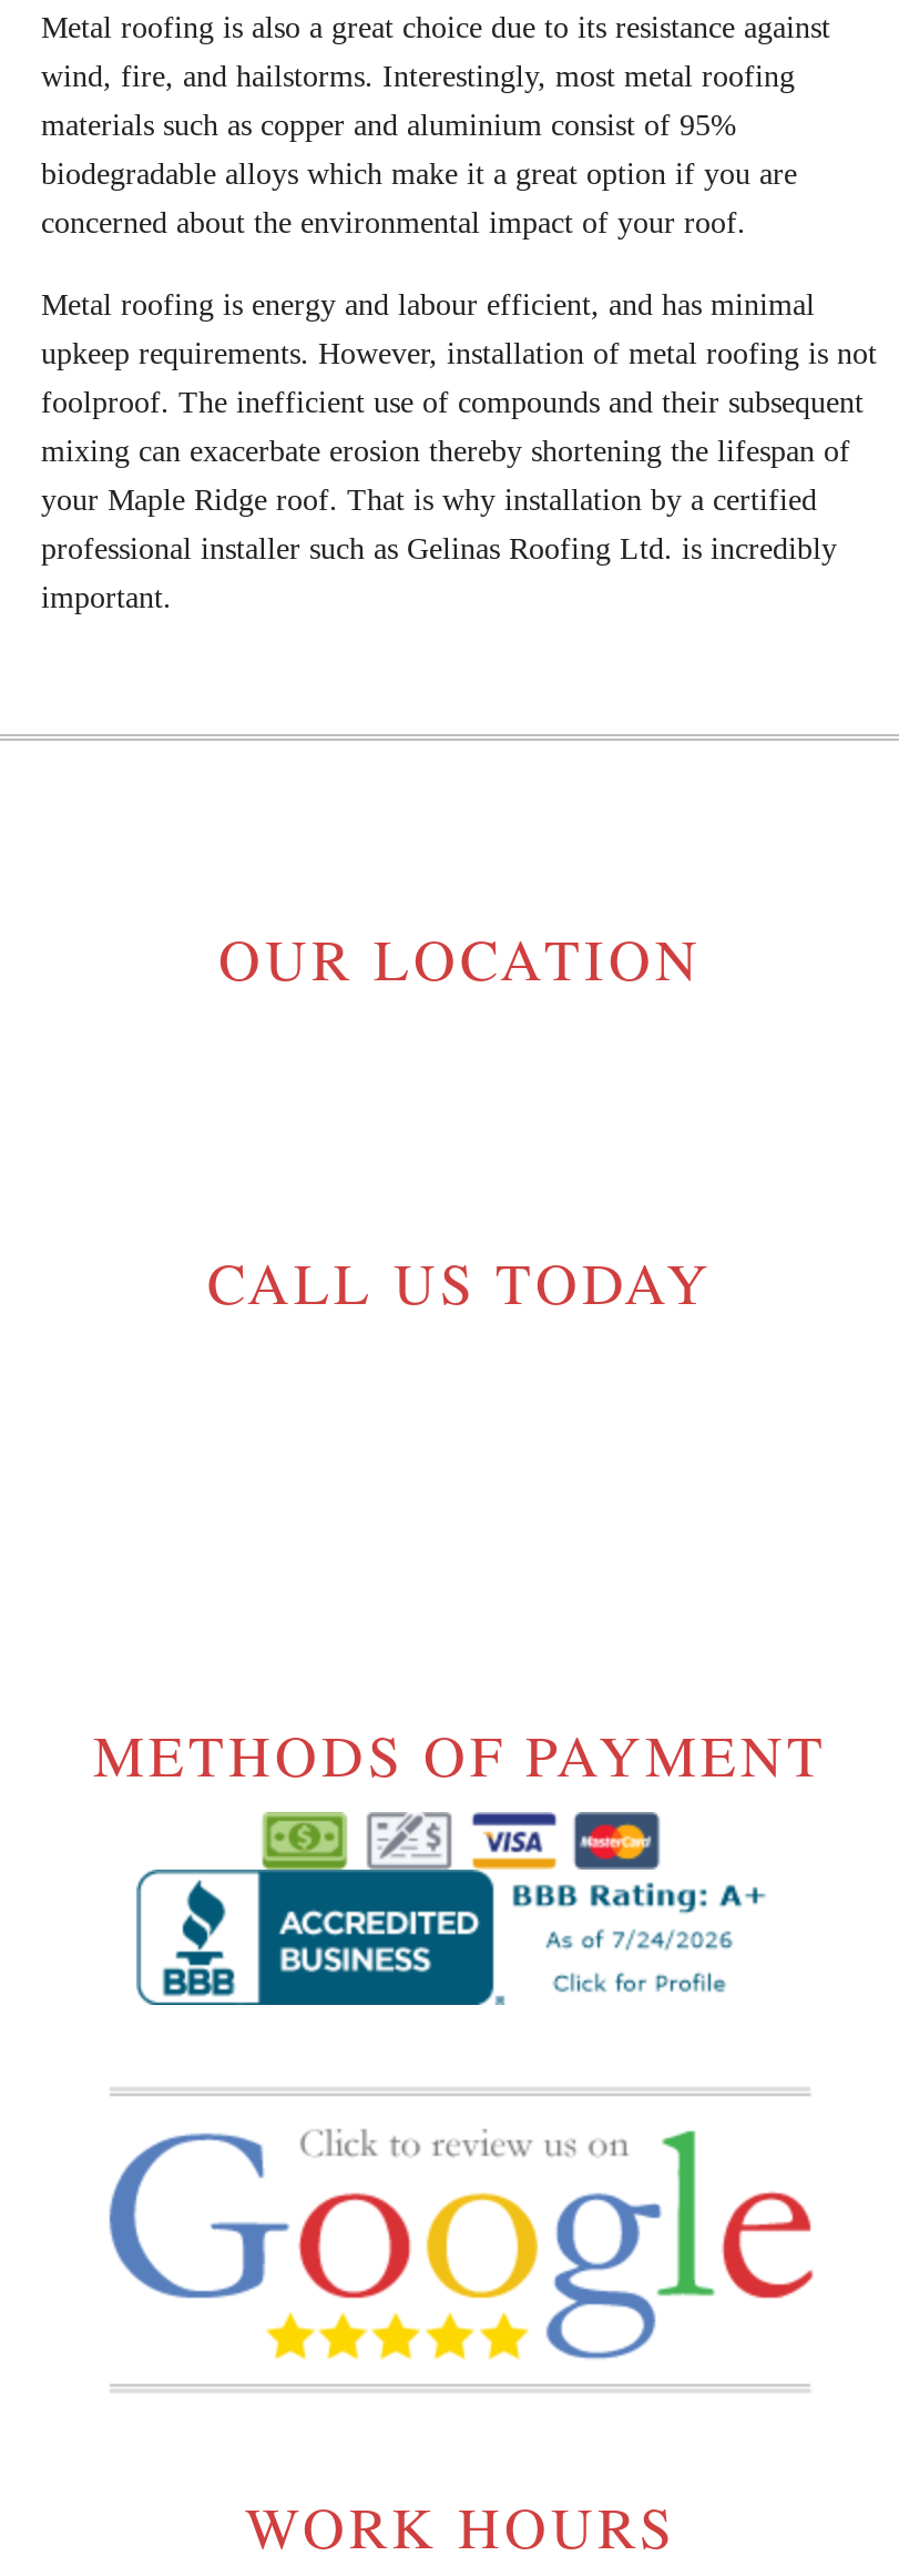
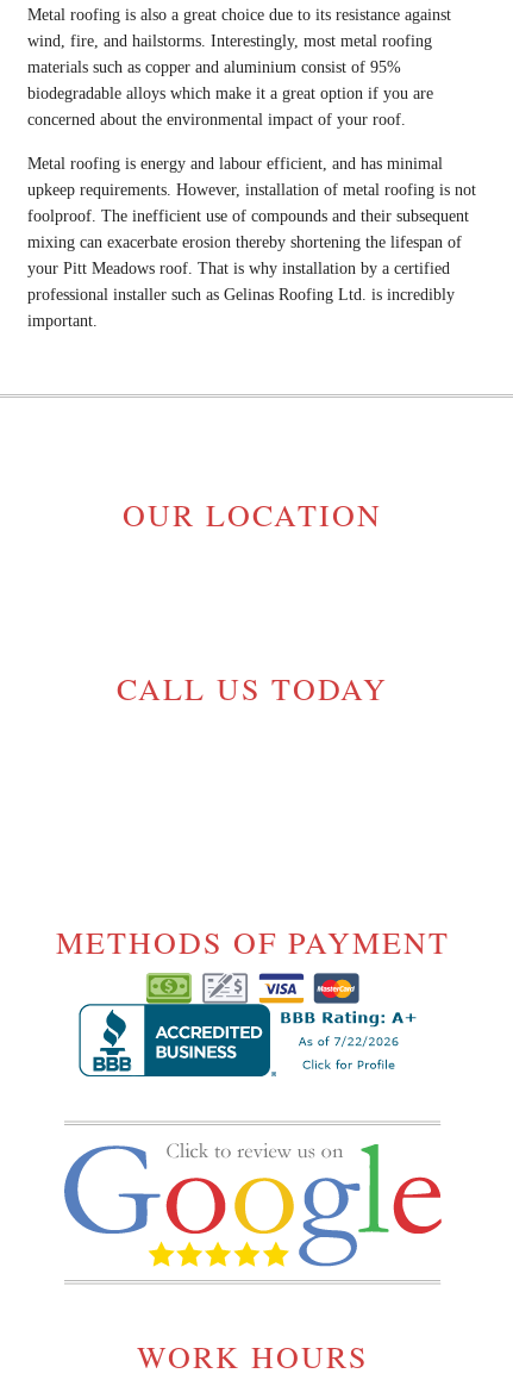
[41,484,817,517] your Maple Ridge roof. That is why installation by a certified -> [27,260,450,278] your Pitt Meadows roof. That is why installation by a certified

